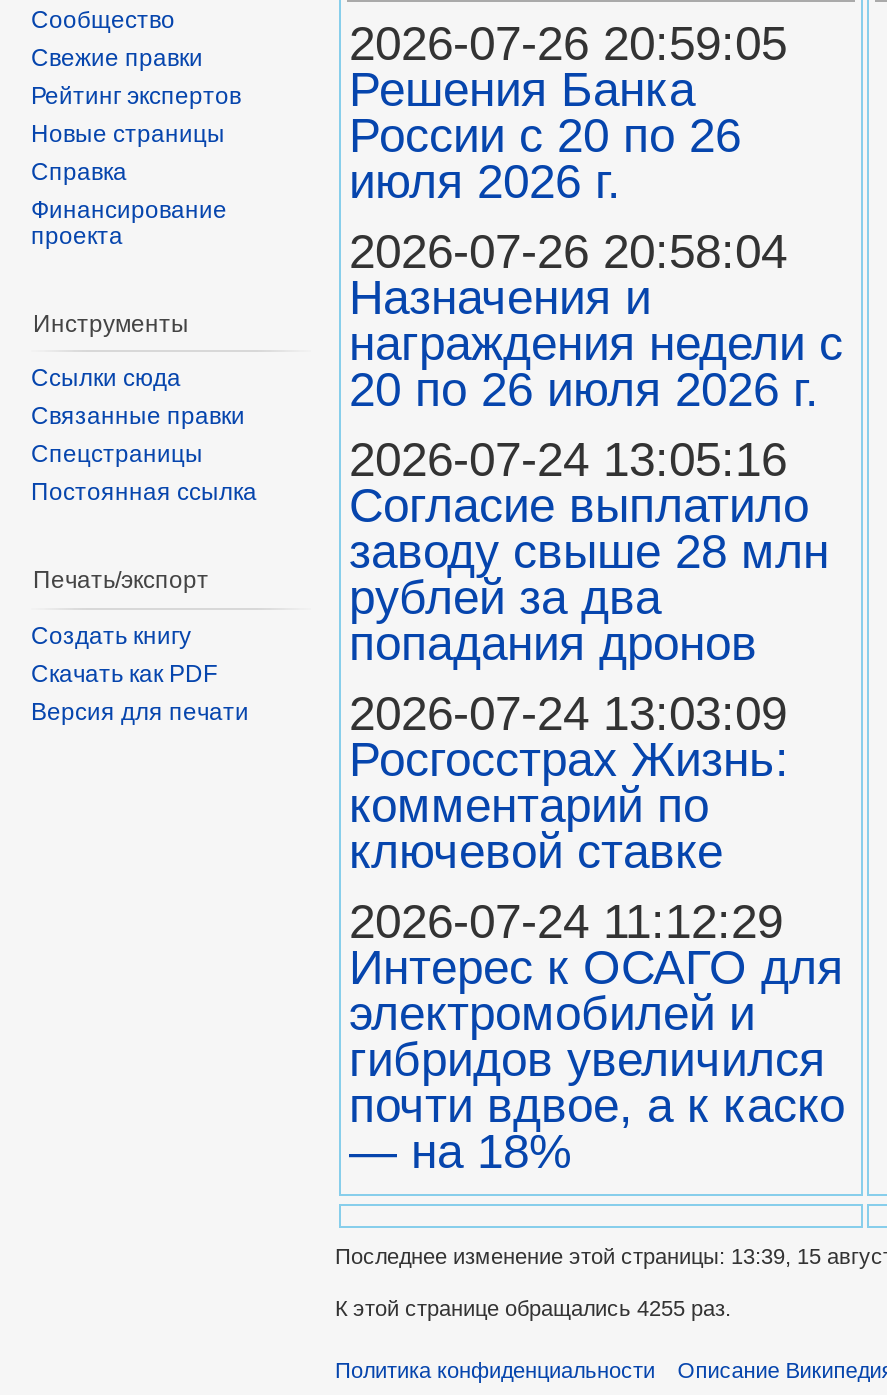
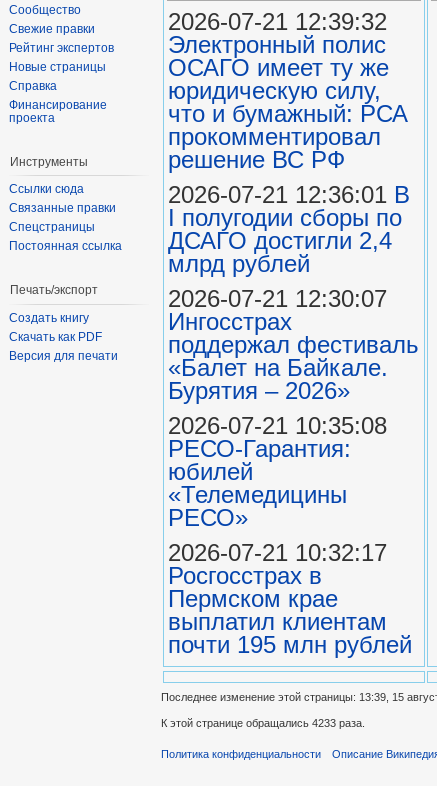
[349,15,845,1177] 2026-07-26 20:59:05 | Решения Банка | России с 20 по 26 | июля 2026 г. | 2026-07-26 20:58:04 | Назначения и | награждения недели с | 20 по 26 июля 2026 г. | 2026-07-24 13:05:16 | Согласие выплатило | заводу свыше 28 млн | рублей за два | попадания дронов | 2026-07-24 13:03:09 | Росгосстрах Жизнь: | комментарий по | ключевой ставке | 2026-07-24 11:12:29 | Интерес к ОСАГО для | электромобилей и | гибридов увеличился | почти вдвое, а к каско | — на 18% -> [168,8,419,658] 2026-07-21 12:39:32 | Электронный полис | ОСАГО имеет ту же | юридическую силу, | что и бумажный: РСА | прокомментировал | решение ВС РФ | 2026-07-21 12:36:01 В | I полугодии сборы по | ДСАГО достигли 2,4 | млрд рублей | 2026-07-21 12:30:07 | Ингосстрах | поддержал фестиваль | «Балет на Байкале. | Бурятия – 2026» | 2026-07-21 10:35:08 | РЕСО-Гарантия: | юбилей | «Телемедицины | РЕСО» | 2026-07-21 10:32:17 | Росгосстрах в | Пермском крае | выплатил клиентам | почти 195 млн рублей
[335,1297,731,1321] К этой странице обращались 4255 раз. -> [161,717,365,729] К этой странице обращались 4233 раза.

